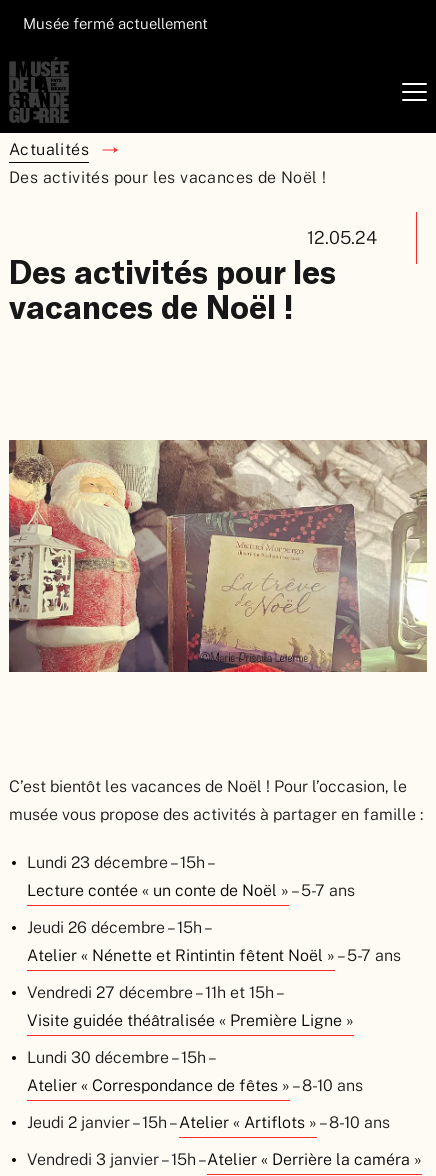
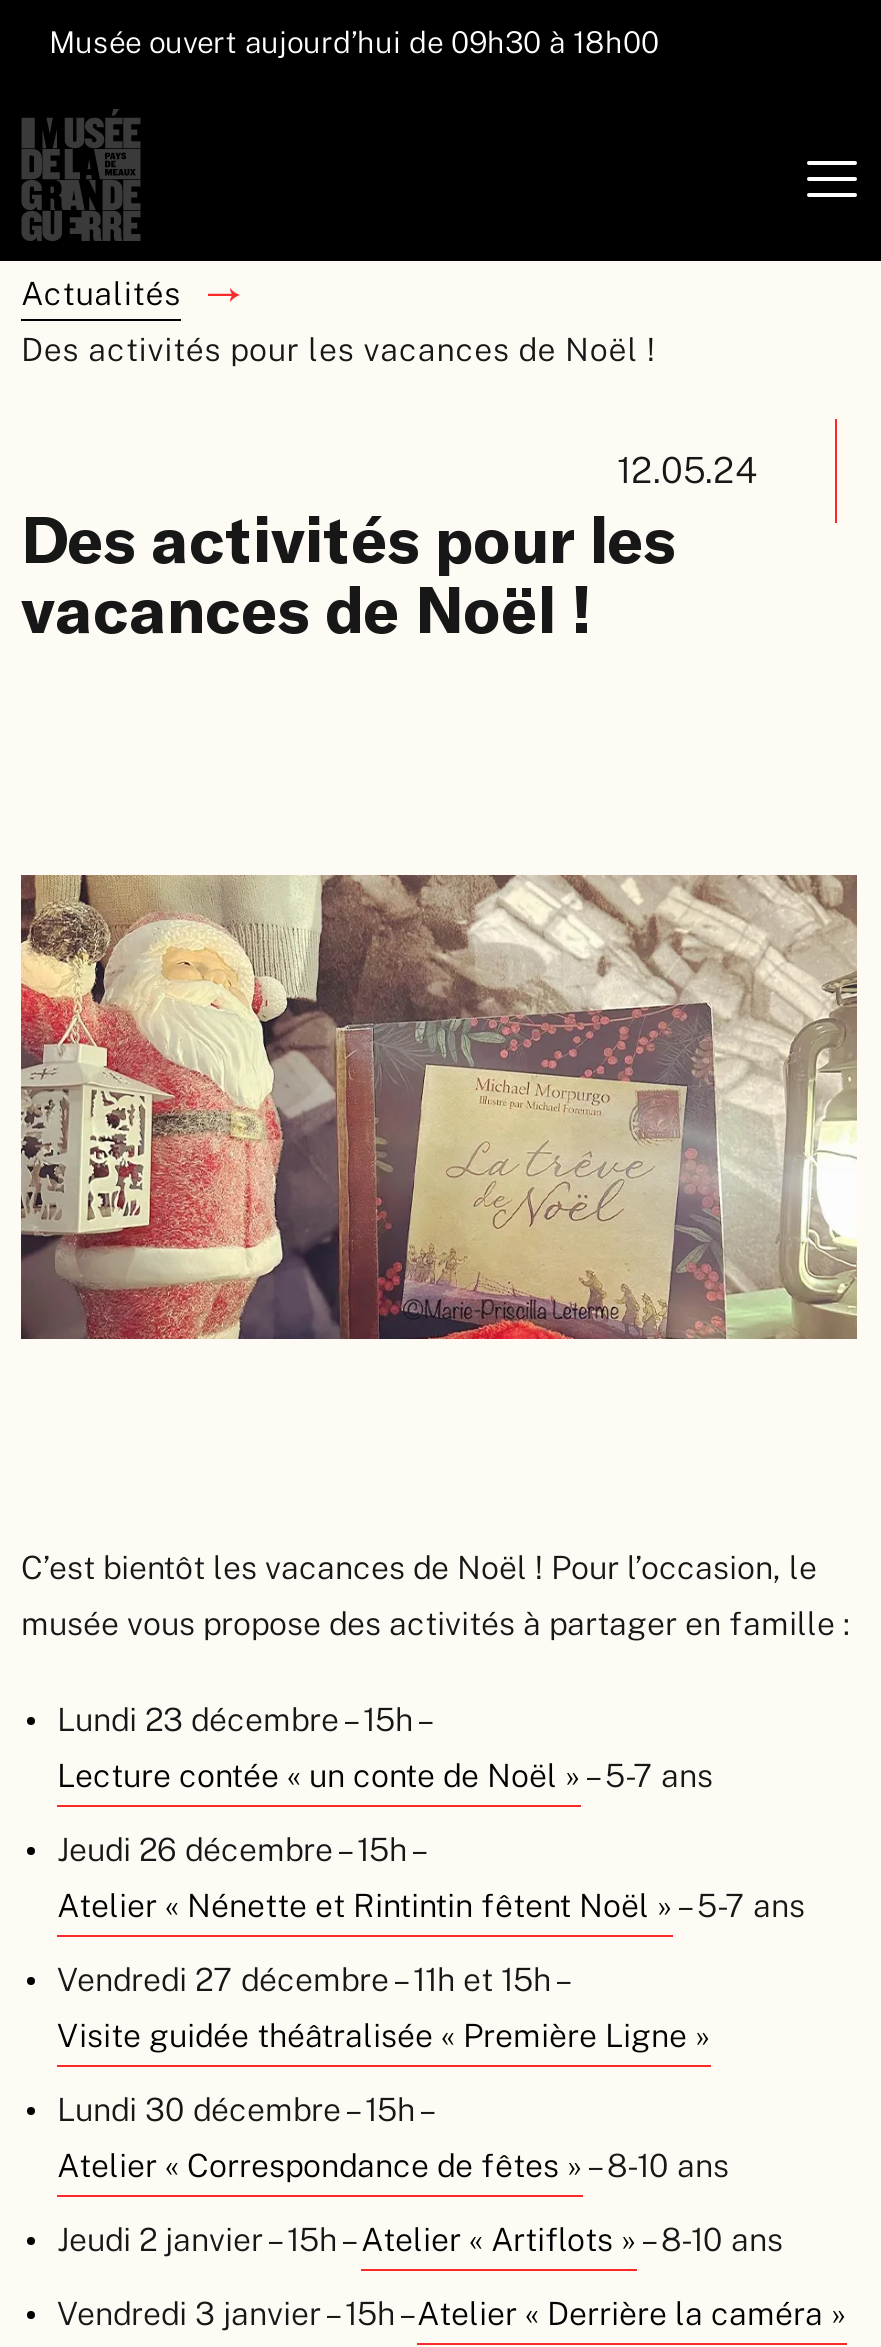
[23,15,208,32] Musée fermé actuellement -> [49,25,659,59] Musée ouvert aujourd’hui de 09h30 à 18h00

